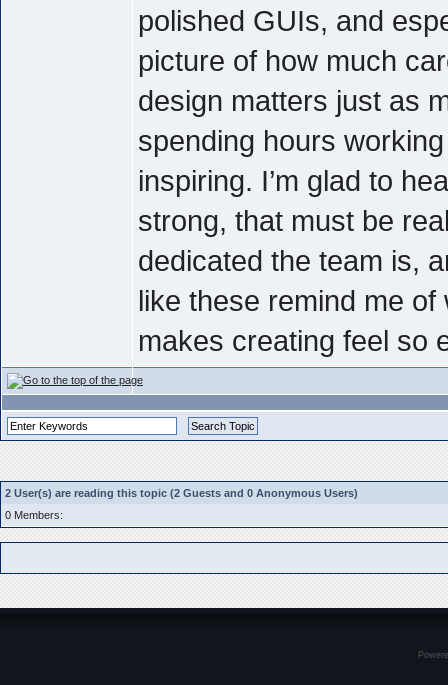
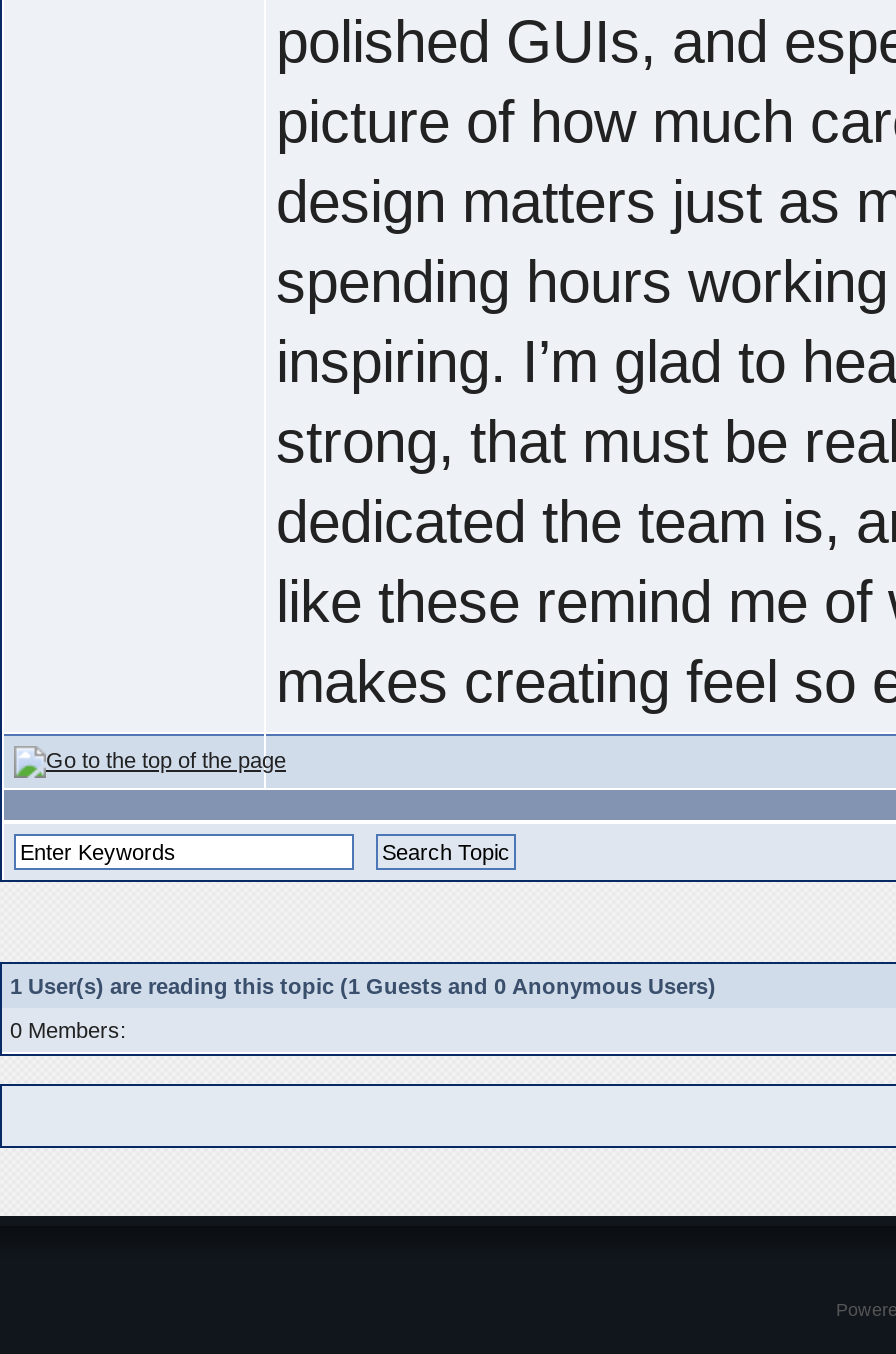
[5,487,358,499] 2 User(s) are reading this topic (2 Guests and 0 Anonymous Users) -> [10,974,716,998] 1 User(s) are reading this topic (1 Guests and 0 Anonymous Users)

